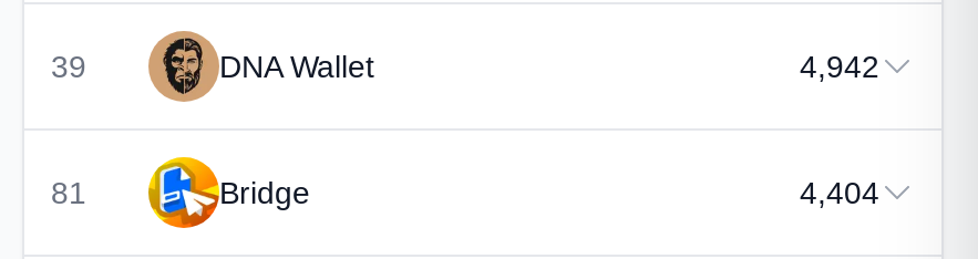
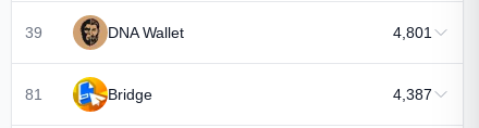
[800,49,879,84] 4,942 -> [393,24,432,41] 4,801
[800,175,879,210] 4,404 -> [393,86,432,103] 4,387

